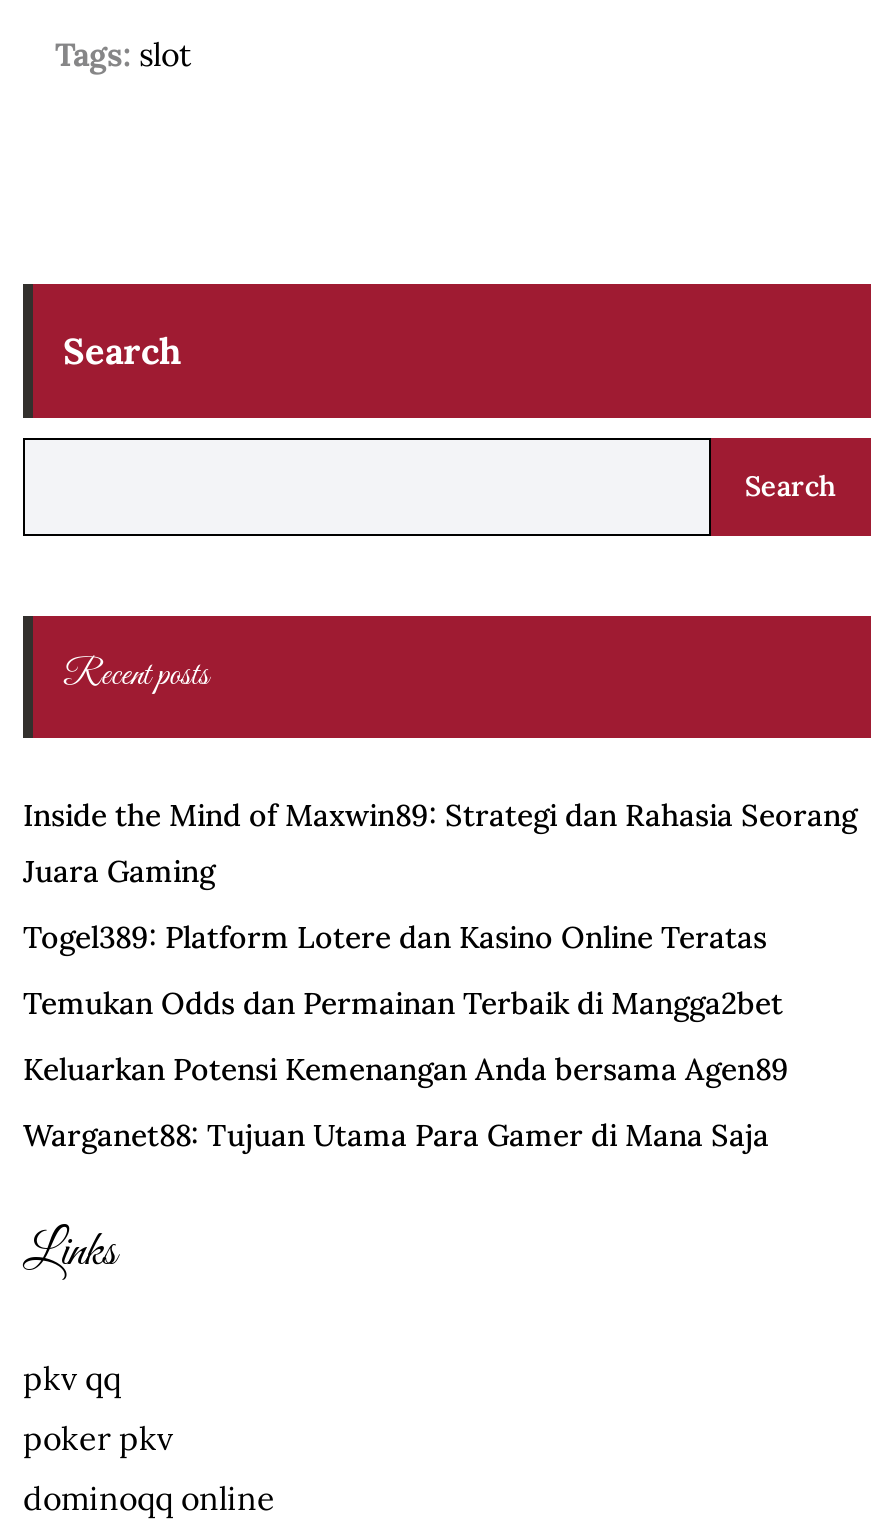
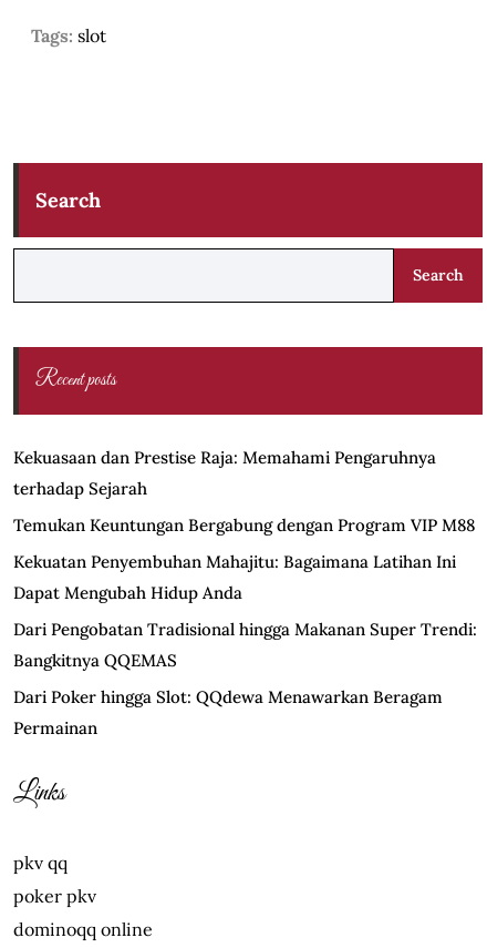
[23,796,857,1154] Inside the Mind of Maxwin89: Strategi dan Rahasia Seorang | Juara Gaming | Togel389: Platform Lotere dan Kasino Online Teratas | Temukan Odds dan Permainan Terbaik di Mangga2bet | Keluarkan Potensi Kemenangan Anda bersama Agen89 | Warganet88: Tujuan Utama Para Gamer di Mana Saja -> [13,447,477,738] Kekuasaan dan Prestise Raja: Memahami Pengaruhnya | terhadap Sejarah | Temukan Keuntungan Bergabung dengan Program VIP M88 | Kekuatan Penyembuhan Mahajitu: Bagaimana Latihan Ini | Dapat Mengubah Hidup Anda | Dari Pengobatan Tradisional hingga Makanan Super Trendi: | Bangkitnya QQEMAS | Dari Poker hingga Slot: QQdewa Menawarkan Beragam | Permainan

